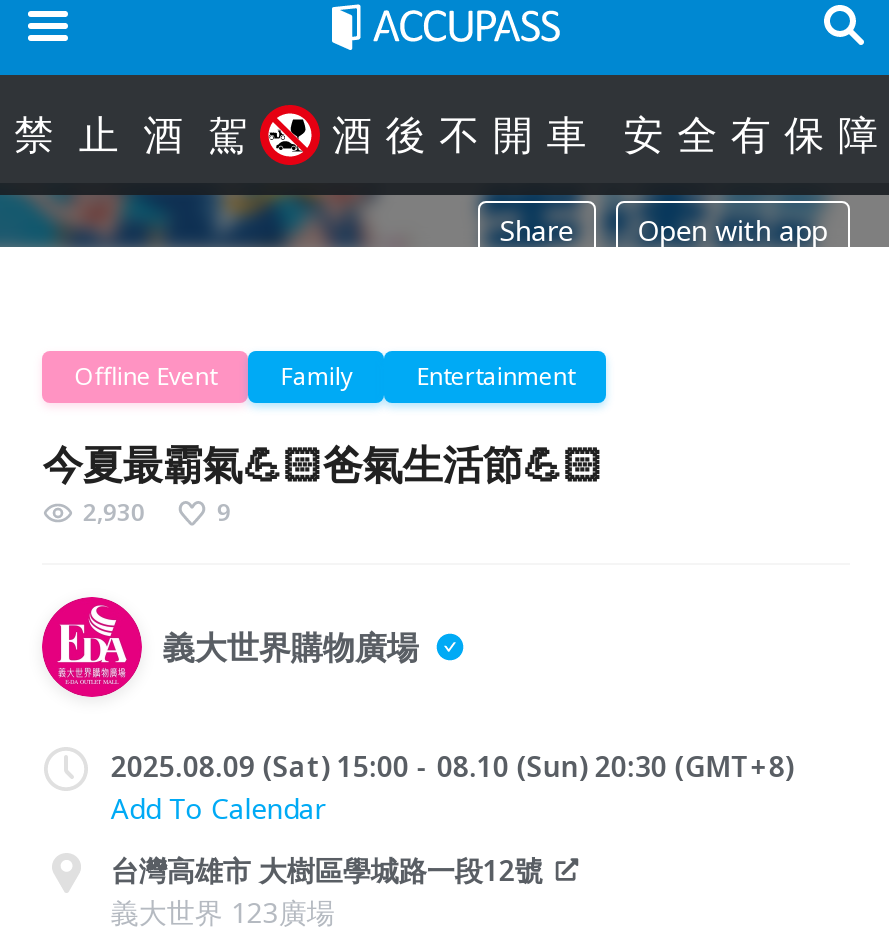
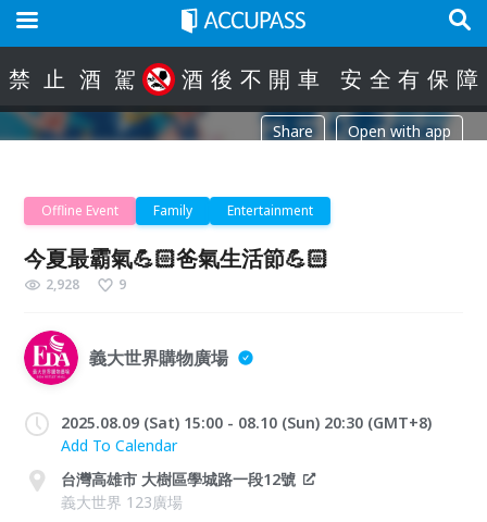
[83,495,145,529] 2,930 -> [46,275,80,294] 2,928

